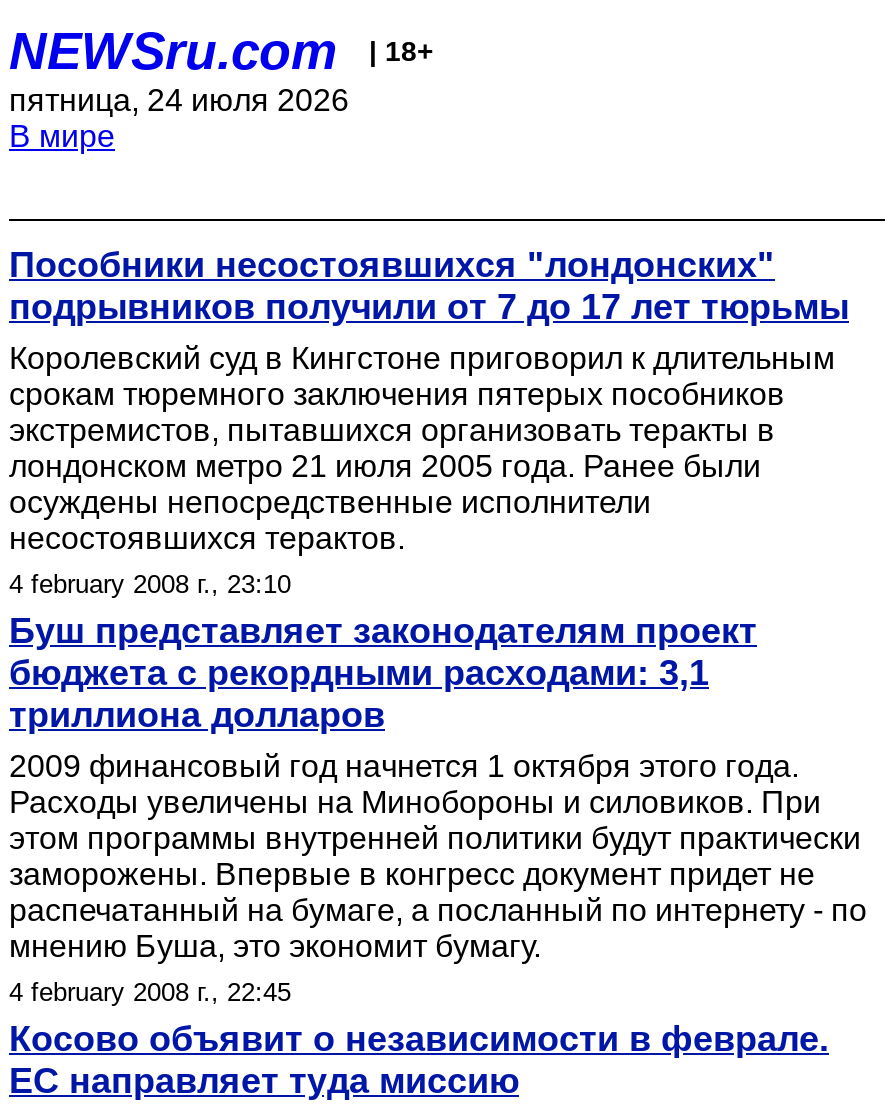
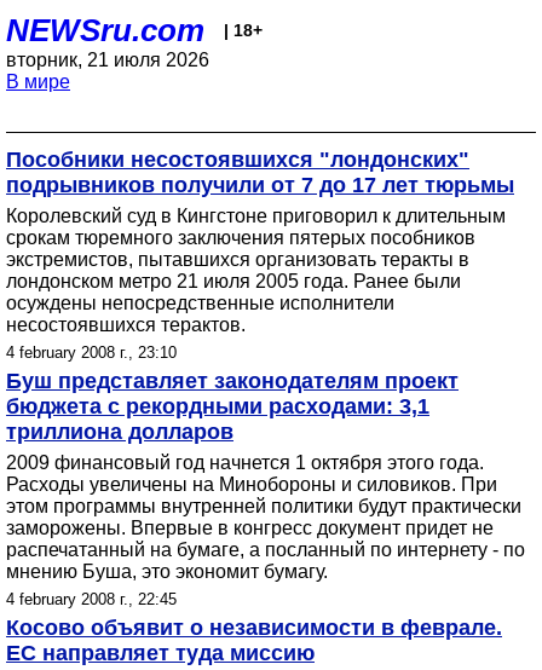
[9,83,349,117] пятница, 24 июля 2026 -> [6,50,209,70] вторник, 21 июля 2026

